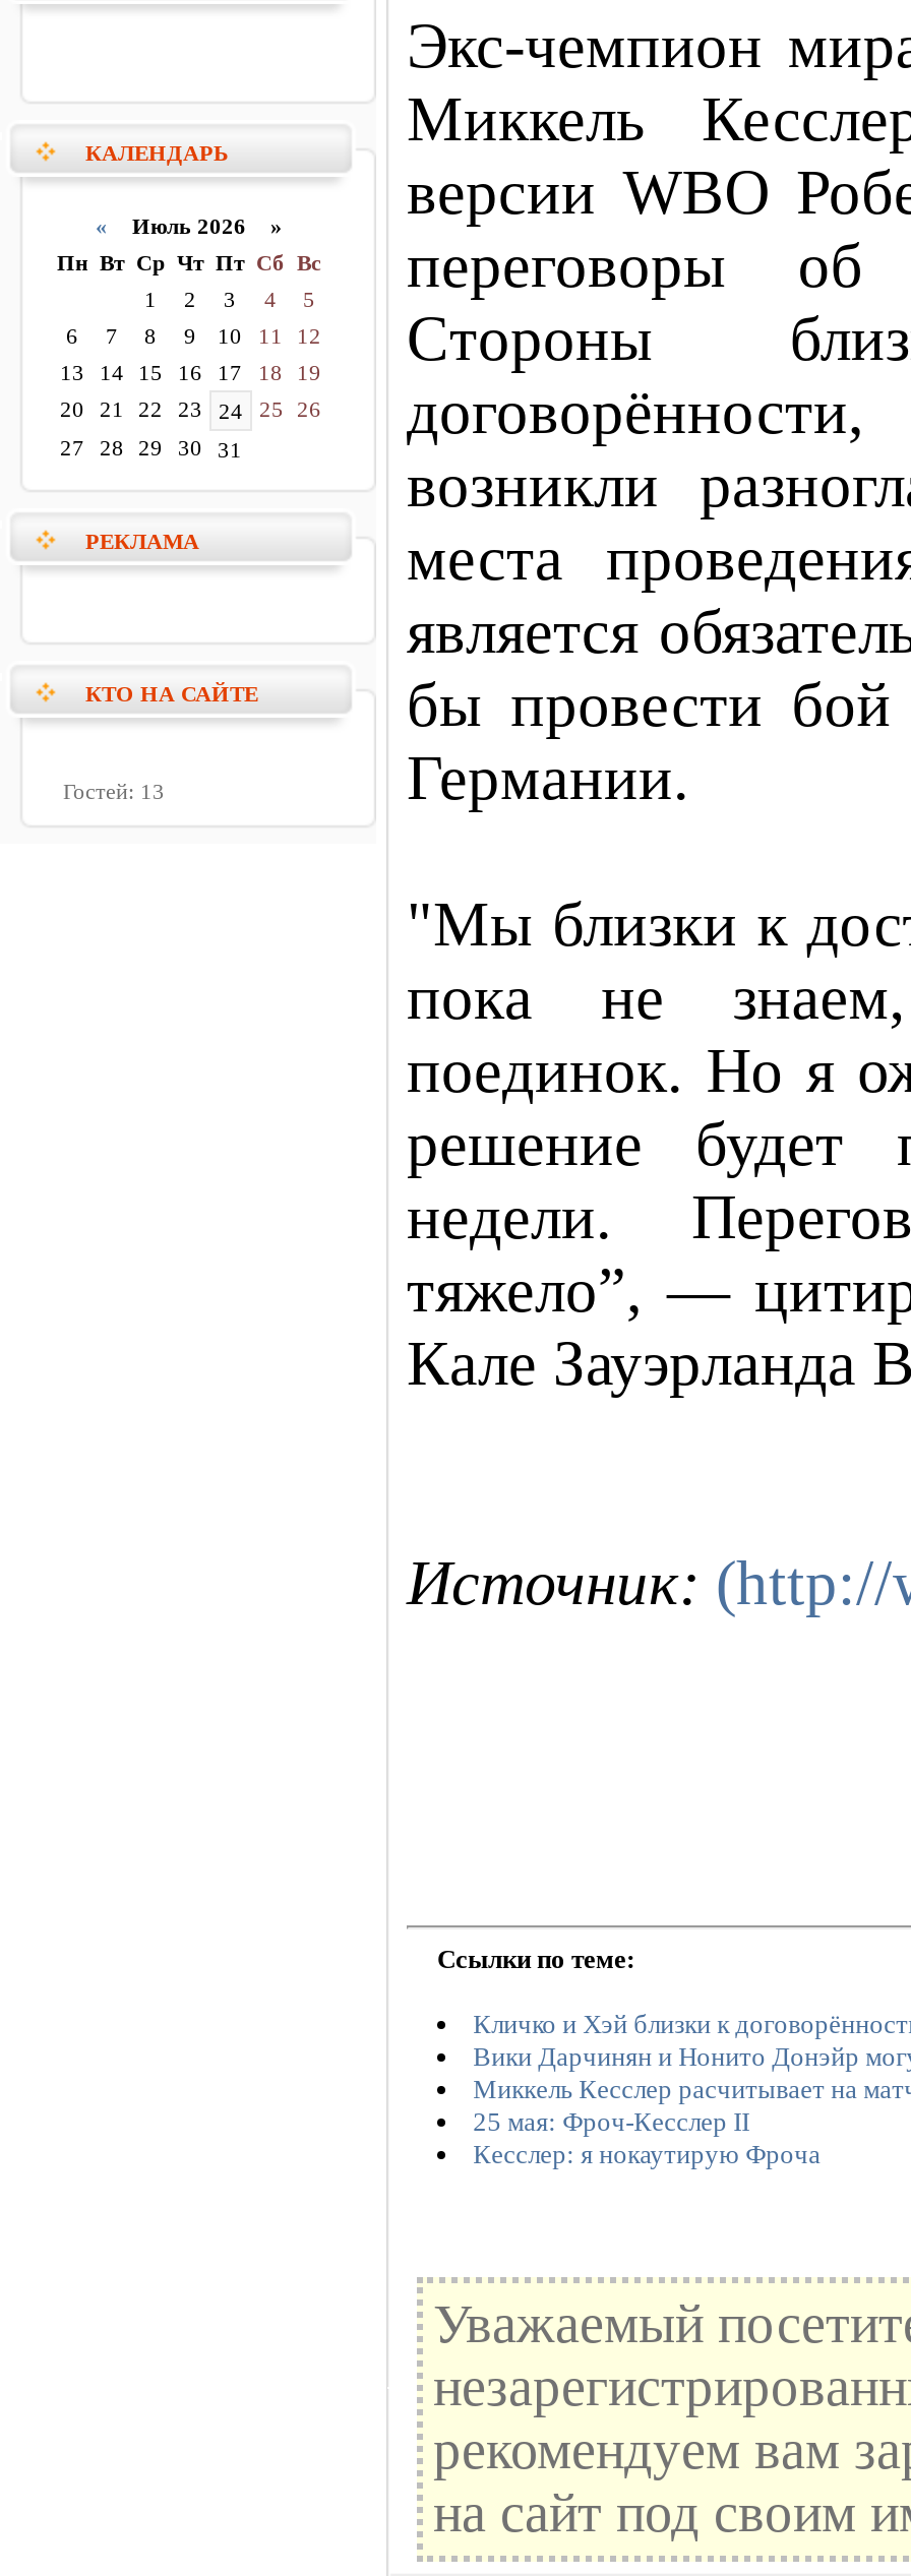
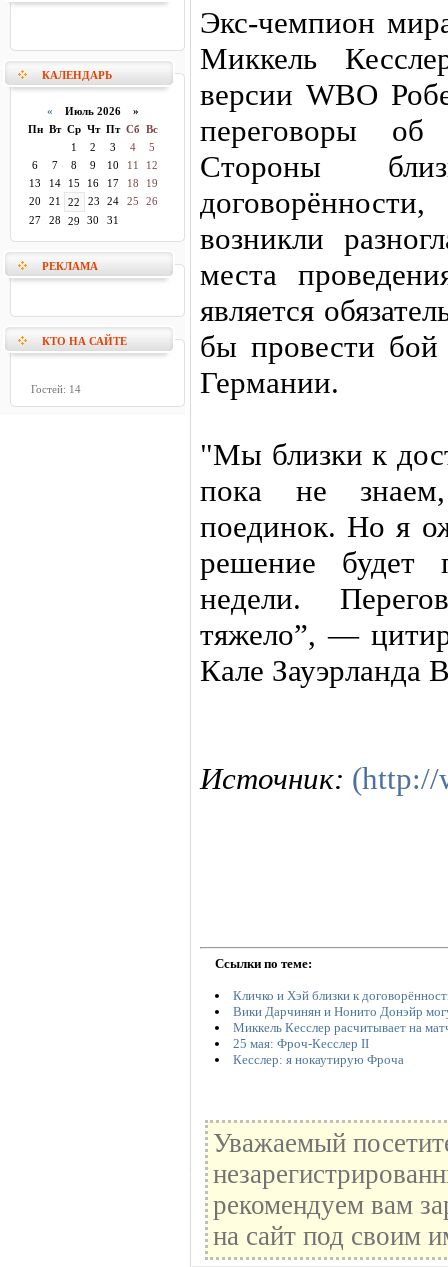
[63,779,165,803] Гостей: 13 -> [31,383,81,395] Гостей: 14

